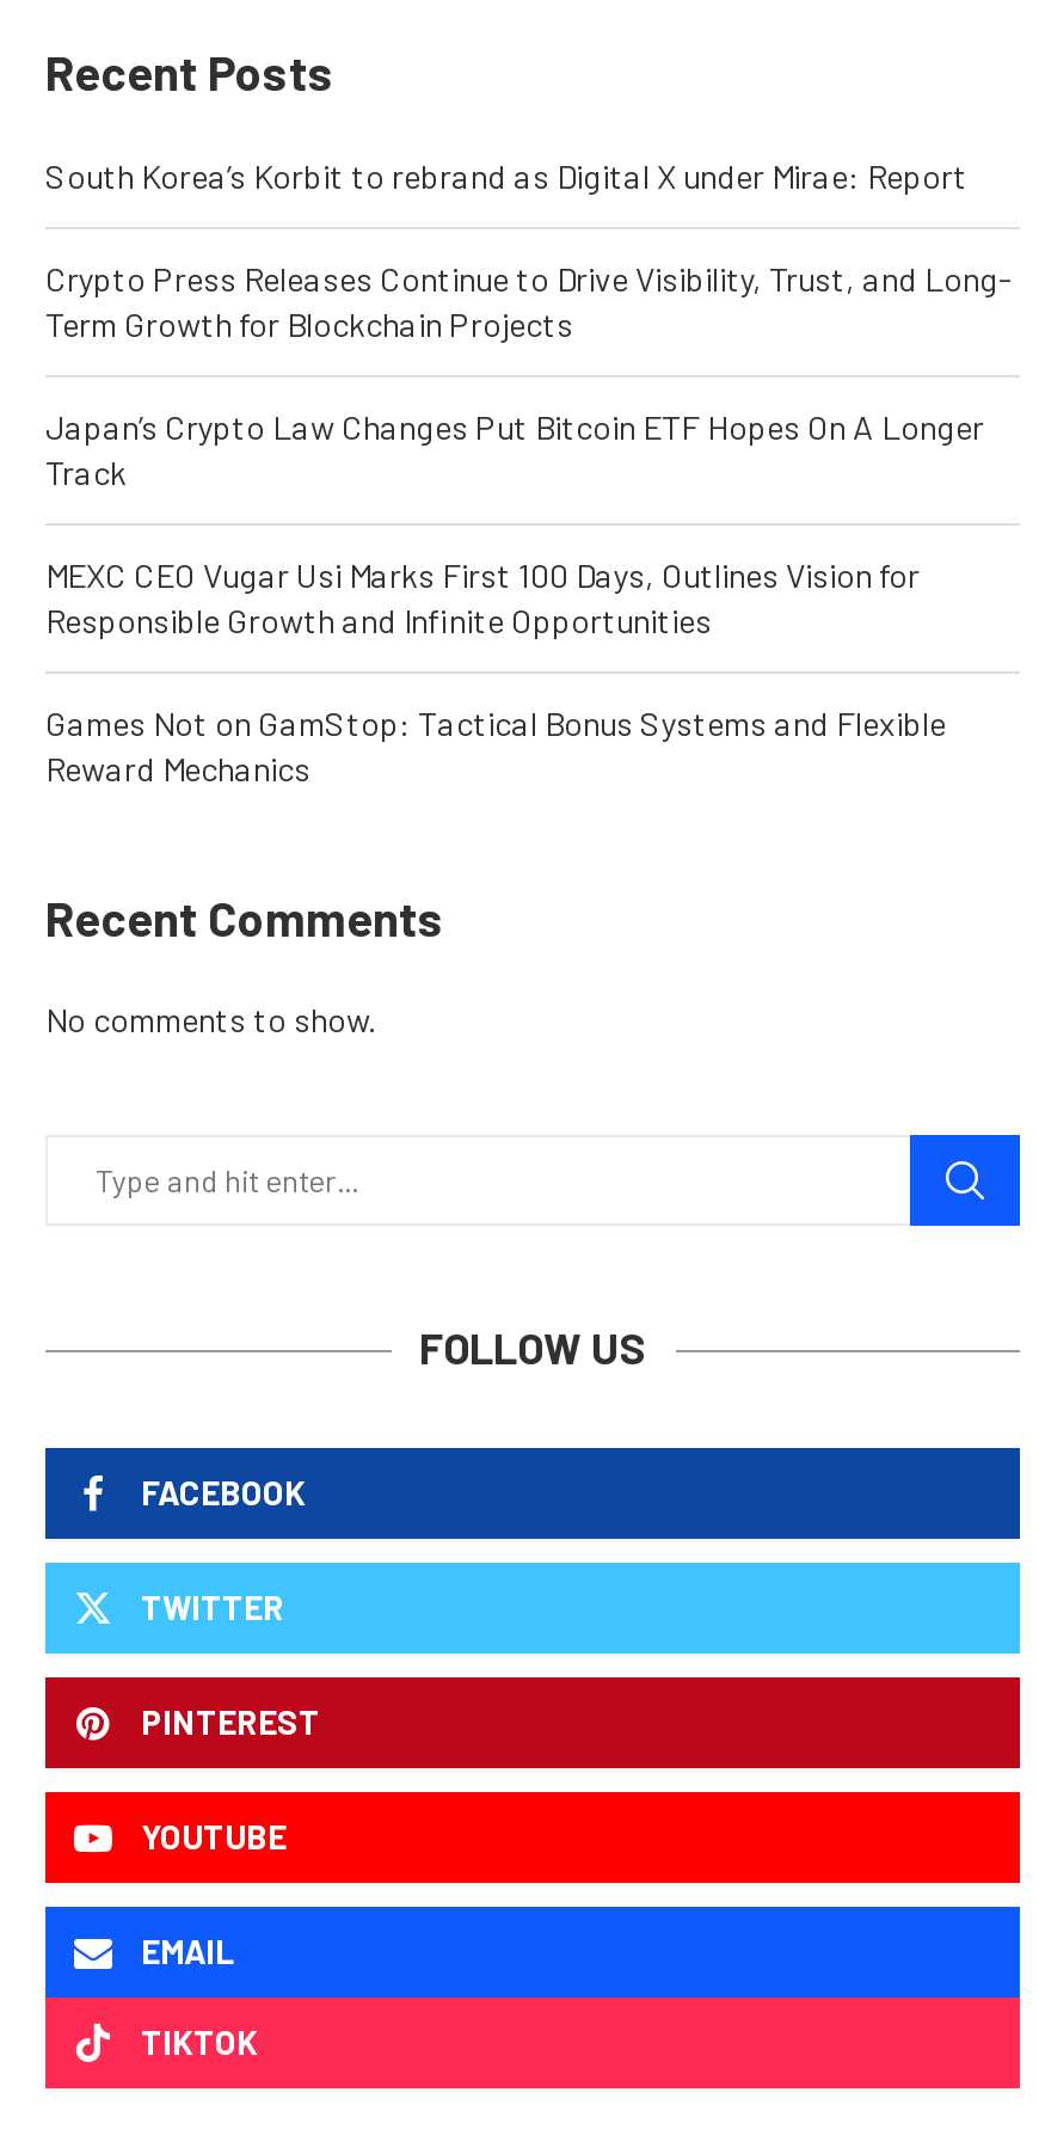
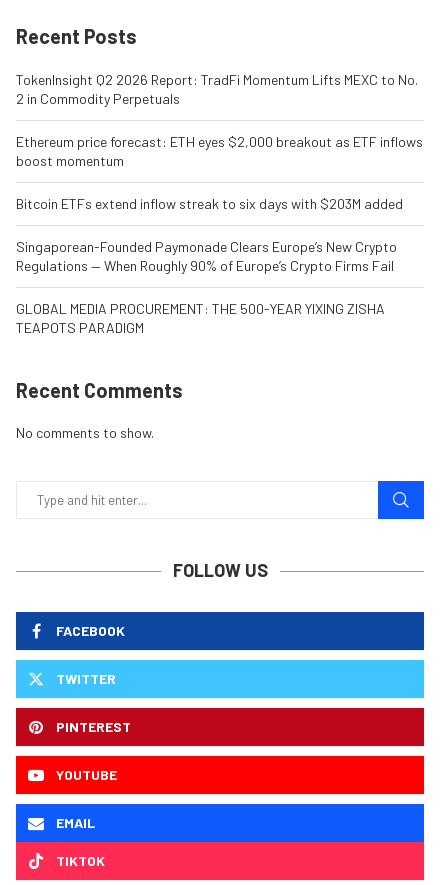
[45,157,967,197] South Korea’s Korbit to rebrand as Digital X under Mirae: Report -> [16,71,418,107] TokenInsight Q2 2026 Report: TradFi Momentum Lifts MEXC to No. | 2 in Commodity Perpetuals
[45,259,1013,345] Crypto Press Releases Continue to Drive Visibility, Trust, and Long- | Term Growth for Blockchain Projects -> [16,133,423,169] Ethereum price forecast: ETH eyes $2,000 breakout as ETF inflows | boost momentum
[45,407,984,493] Japan’s Crypto Law Changes Put Bitcoin ETF Hopes On A Longer | Track -> [16,195,403,212] Bitcoin ETFs extend inflow streak to six days with $203M added
[45,556,920,642] MEXC CEO Vugar Usi Marks First 100 Days, Outlines Vision for | Responsible Growth and Infinite Opportunities -> [16,238,397,274] Singaporean-Founded Paymonade Clears Europe’s New Crypto | Regulations — When Roughly 90% of Europe’s Crypto Firms Fail
[45,704,946,790] Games Not on GamStop: Tactical Bonus Systems and Flexible | Reward Mechanics -> [16,300,385,336] GLOBAL MEDIA PROCUREMENT: THE 500-YEAR YIXING ZISHA | TEAPOTS PARADIGM

